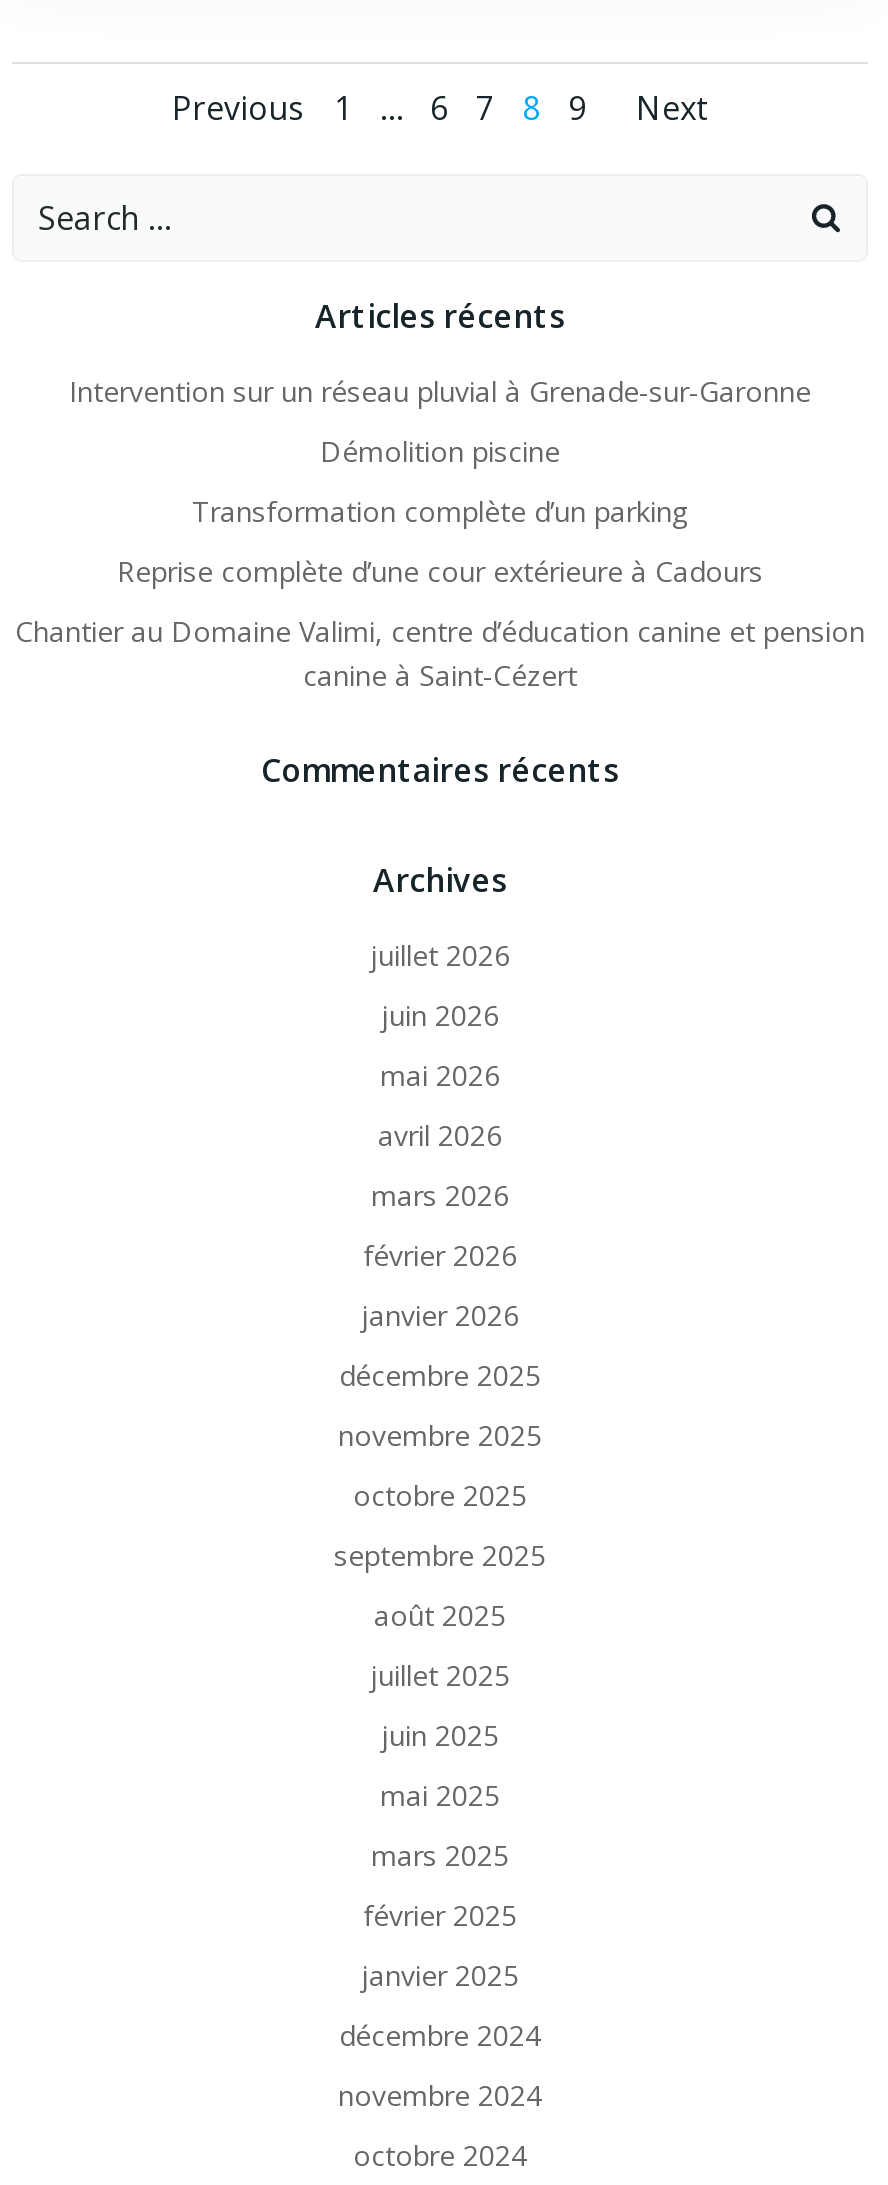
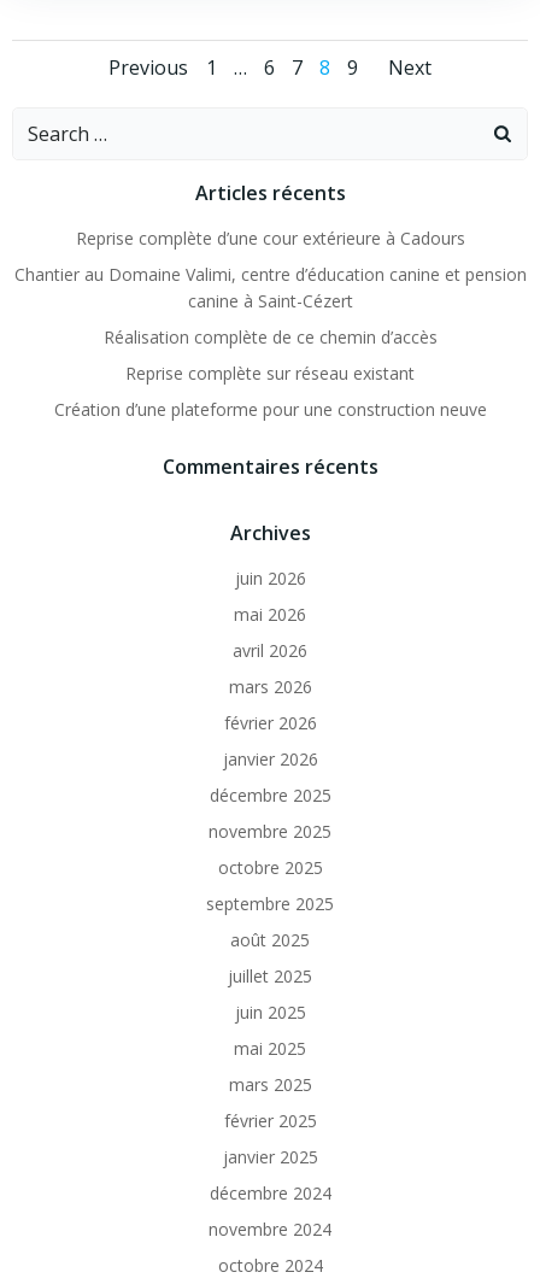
[69,372,811,530] Intervention sur un réseau pluvial à Grenade-sur-Garonne | Démolition piscine | Transformation complète d’un parking -> none
moved [15,552,865,694] -> [14,227,526,312]: Reprise complète d’une cour extérieure à Cadours | Chantier au Domaine Valimi, centre d’éducation canine et pension | canine à Saint-Cézert
none -> [54,326,486,421] Réalisation complète de ce chemin d’accès | Reprise complète sur réseau existant | Création d’une plateforme pour une construction neuve
[370,936,510,974] juillet 2026 -> none

